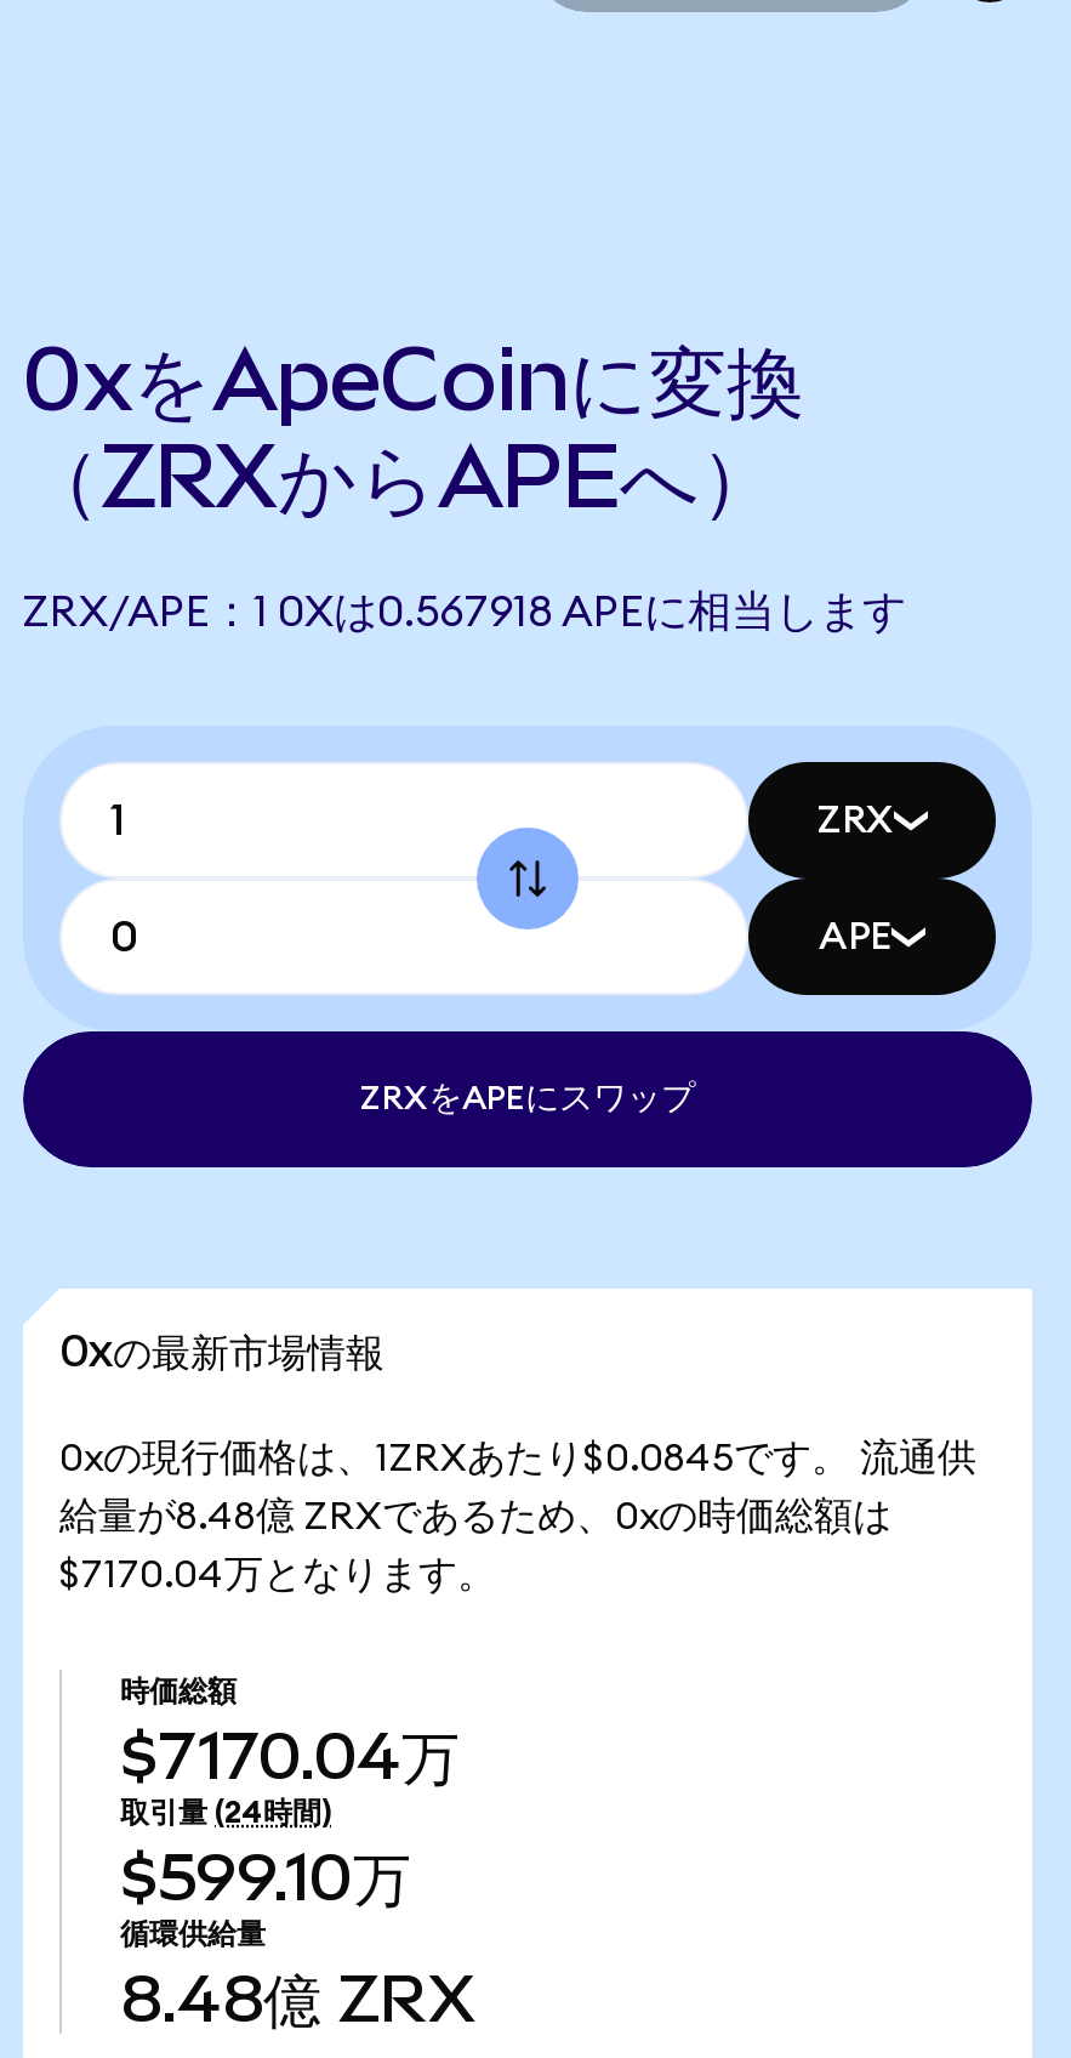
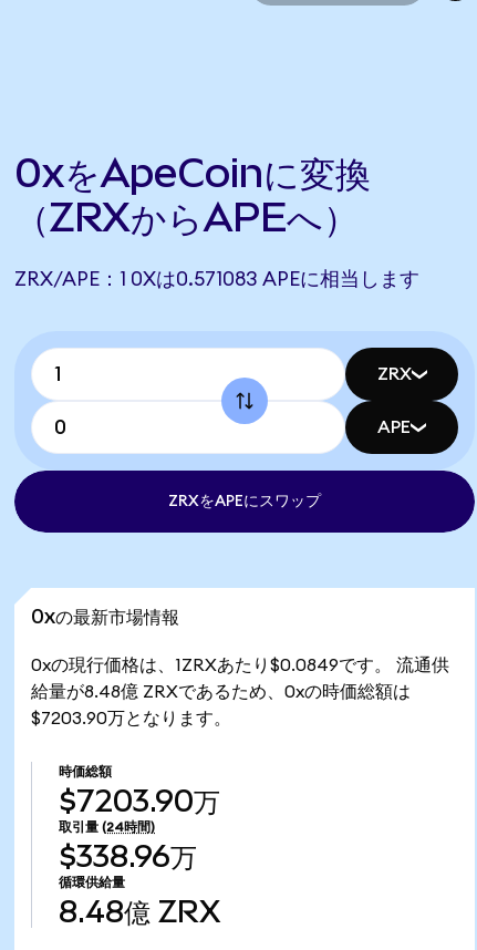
[23,590,906,633] ZRX/APE：1 0Xは0.567918 APEに相当します -> [14,269,419,289] ZRX/APE：1 0Xは0.571083 APEに相当します
[59,1439,976,1478] 0xの現行価格は、1ZRXあたり$0.0845です。 流通供 -> [31,657,449,674] 0xの現行価格は、1ZRXあたり$0.0849です。 流通供
[59,1556,496,1594] $7170.04万となります。 -> [31,710,231,727] $7203.90万となります。
[120,1718,460,1793] $7170.04万 -> [59,784,220,818] $7203.90万
[120,1840,411,1915] $599.10万 -> [59,839,197,874] $338.96万

